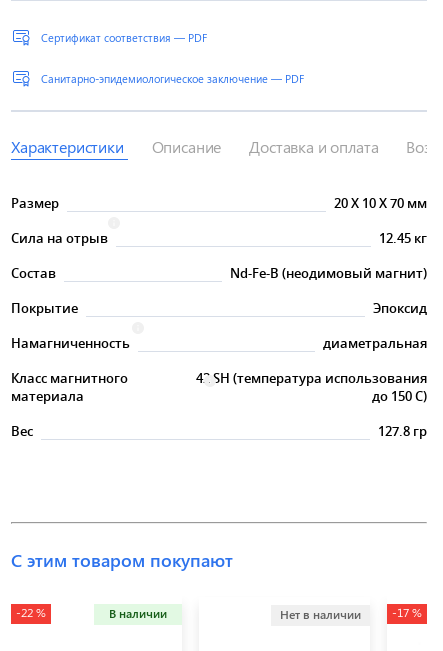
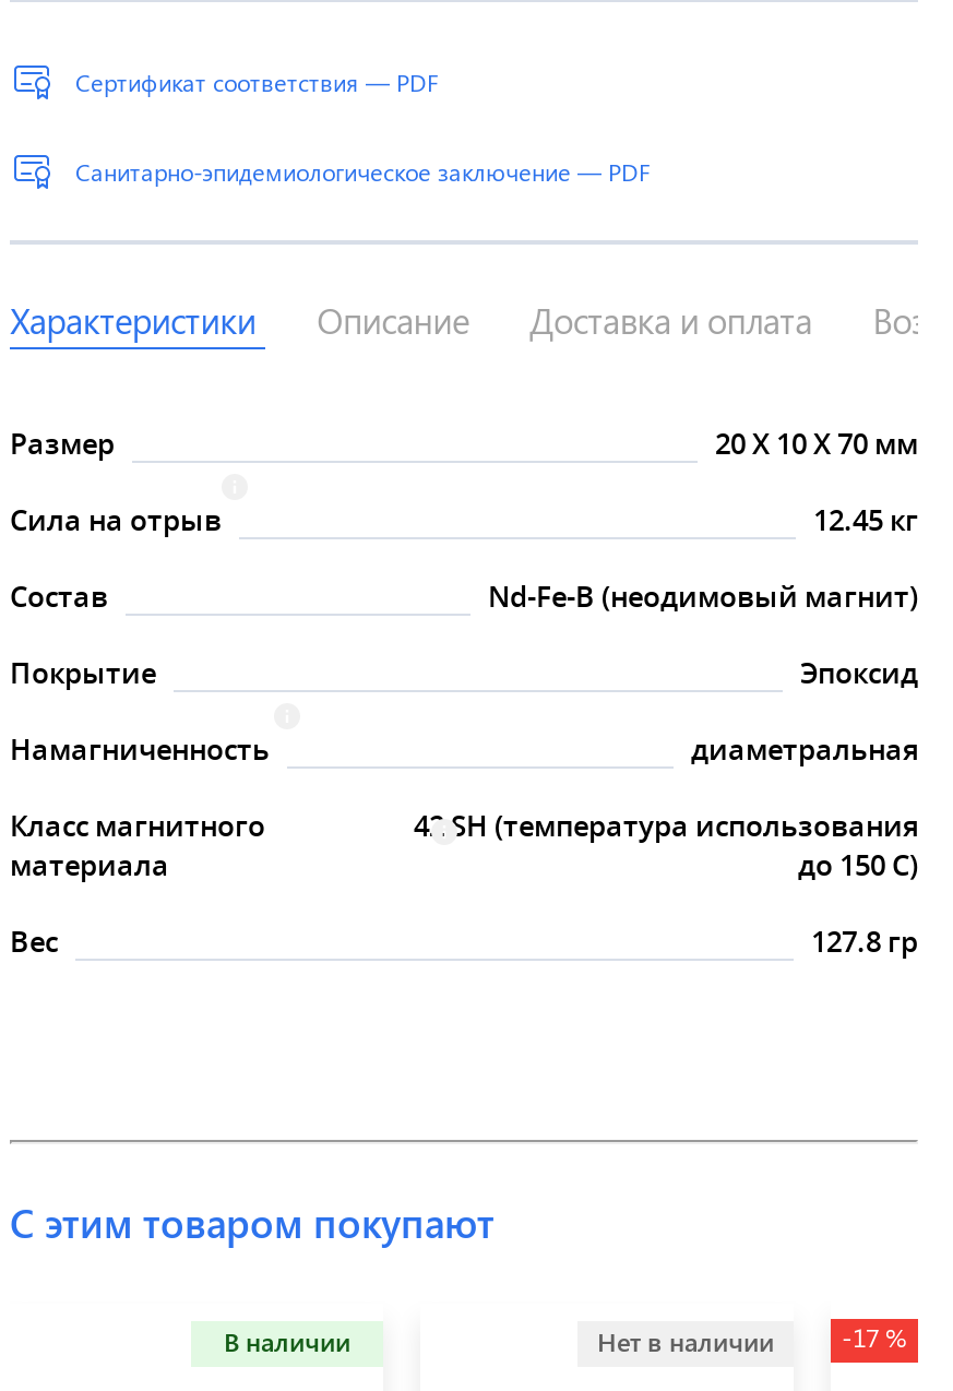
[16,604,46,620] -22 % -> none

